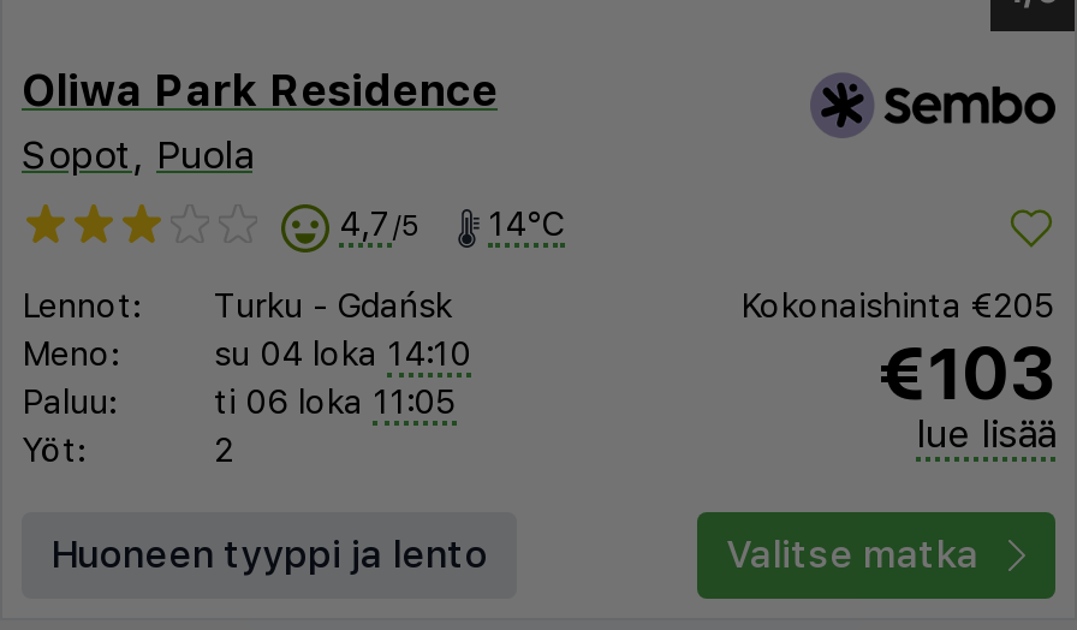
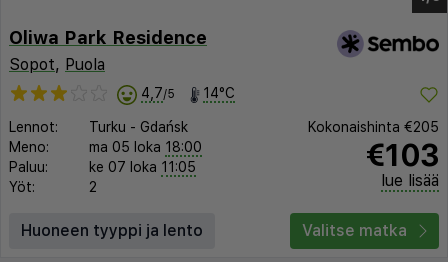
[214,333,471,372] su 04 loka 14:10 -> [89,138,202,154] ma 05 loka 18:00
[214,381,457,420] ti 06 loka 11:05 -> [89,158,196,174] ke 07 loka 11:05

